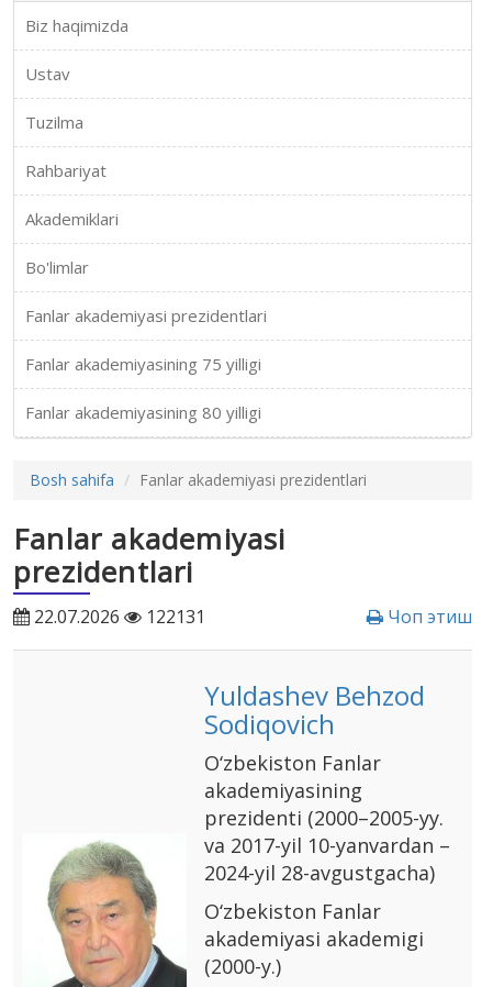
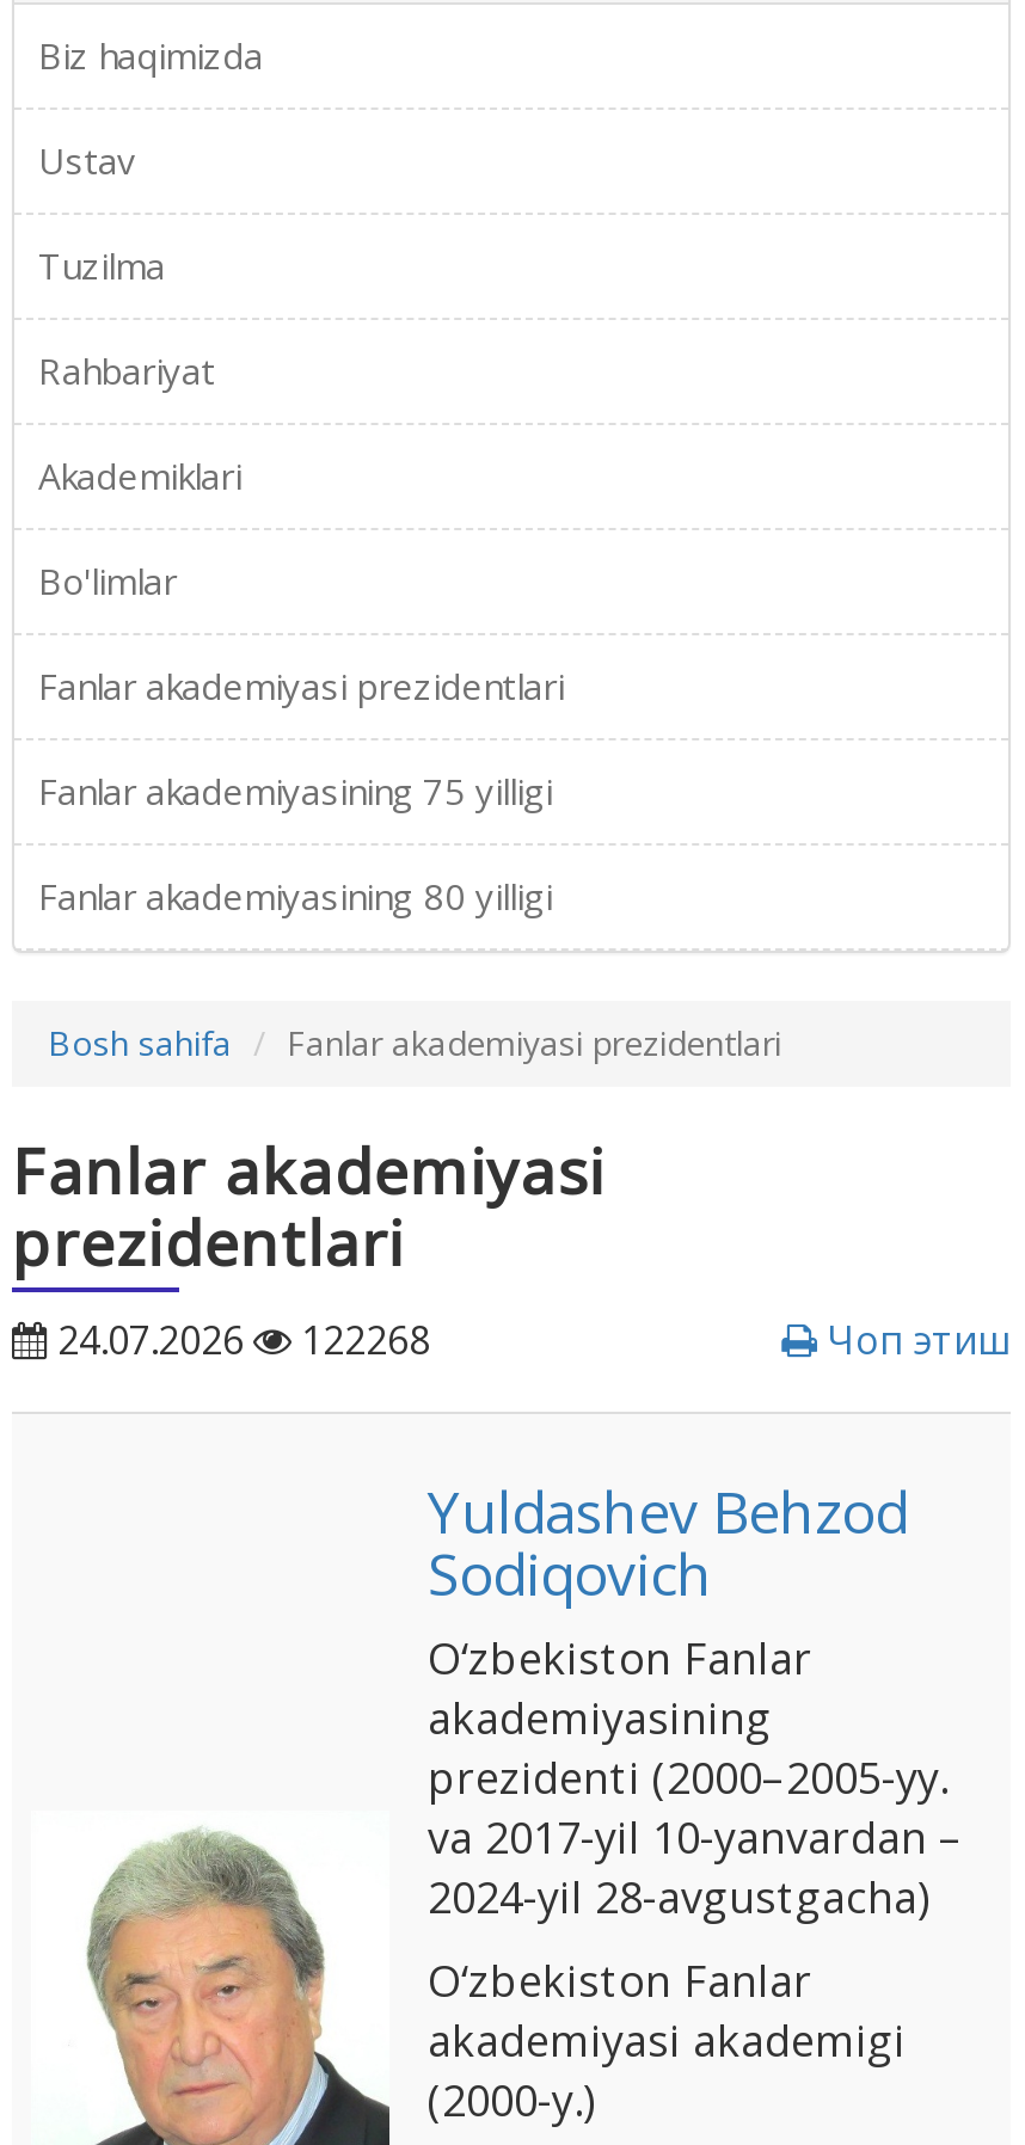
[30,605,124,629] 22.07.2026 -> [48,1314,253,1366] 24.07.2026
[142,605,205,629] 122131 -> [291,1314,430,1366] 122268

